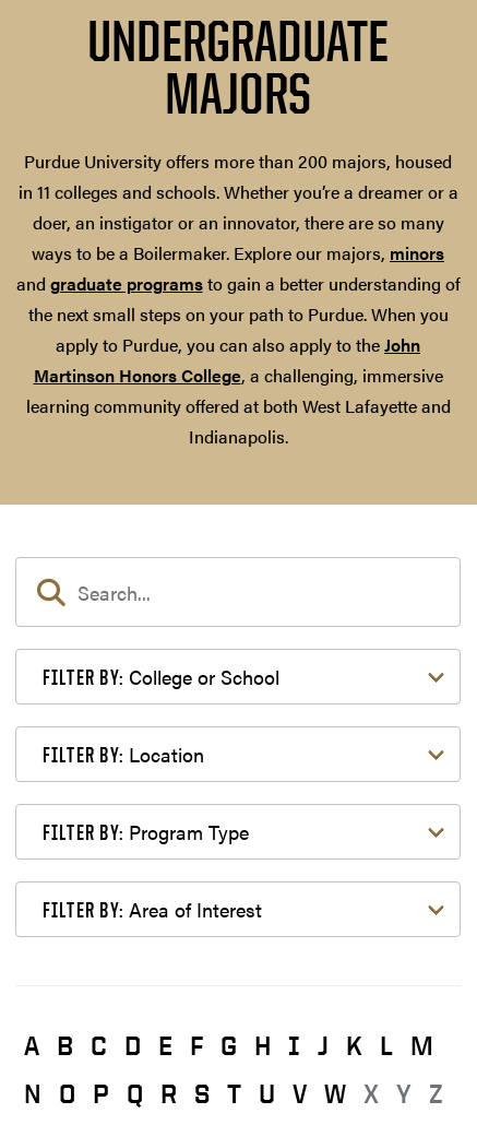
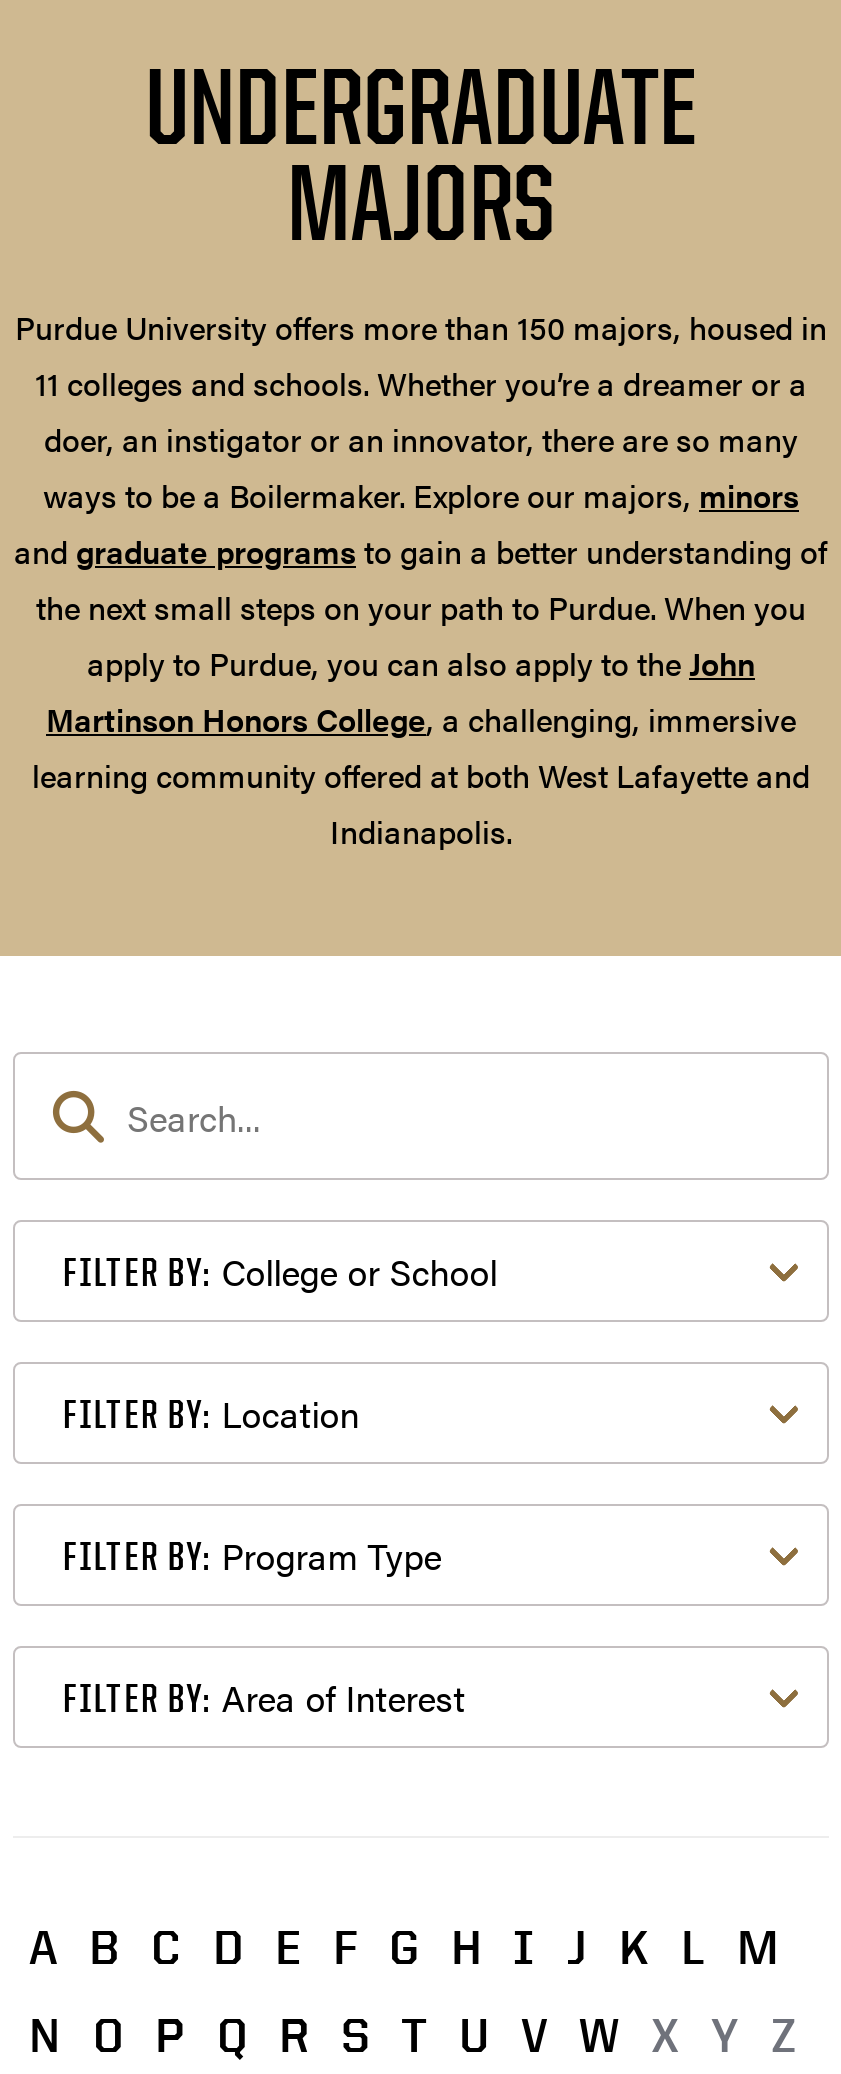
[18,149,458,204] Purdue University offers more than 200 majors, housed | in 11 colleges and schools. Whether you’re a dreamer or a -> [15,304,827,406] Purdue University offers more than 150 majors, housed in | 11 colleges and schools. Whether you’re a dreamer or a

